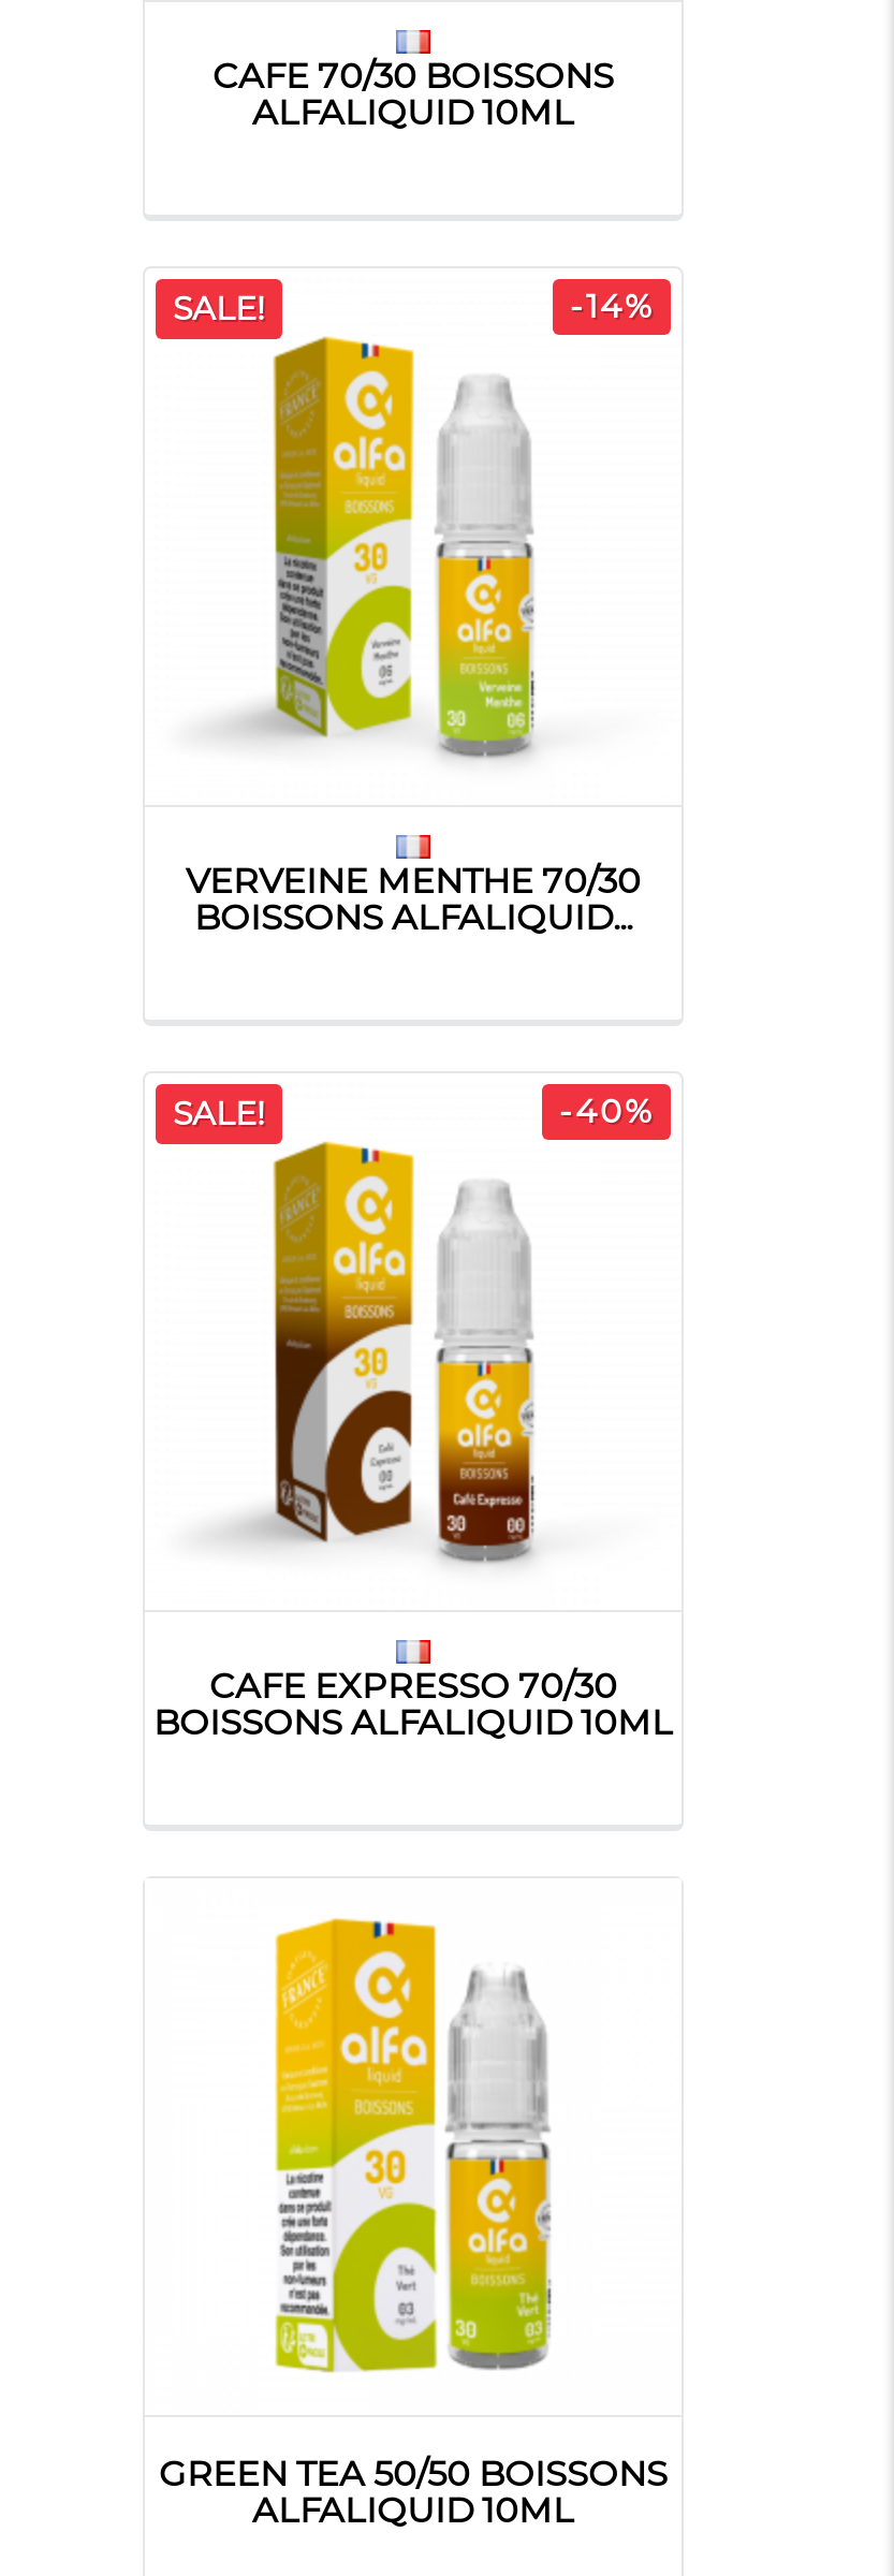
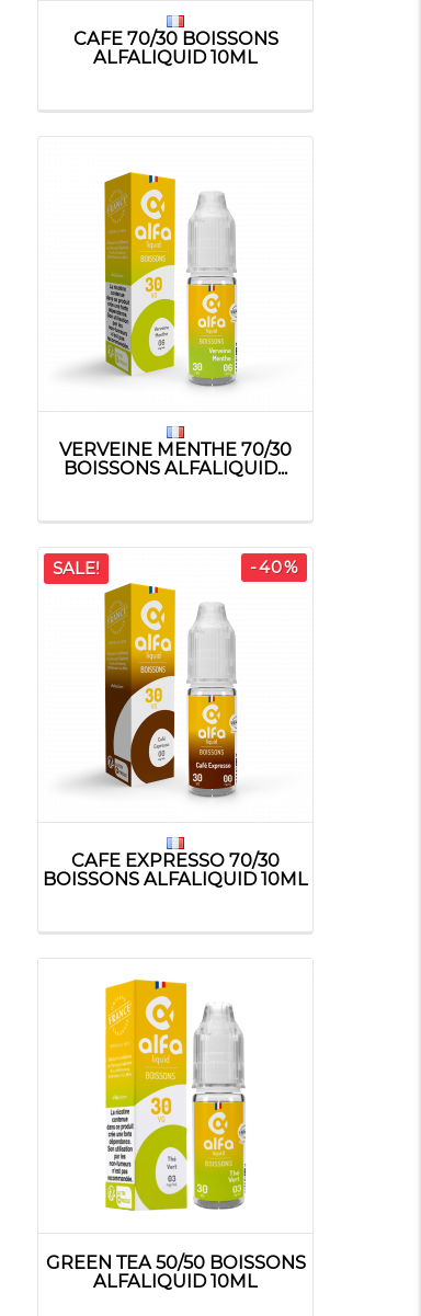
[173,285,654,328] SALE! | -14% -> none

